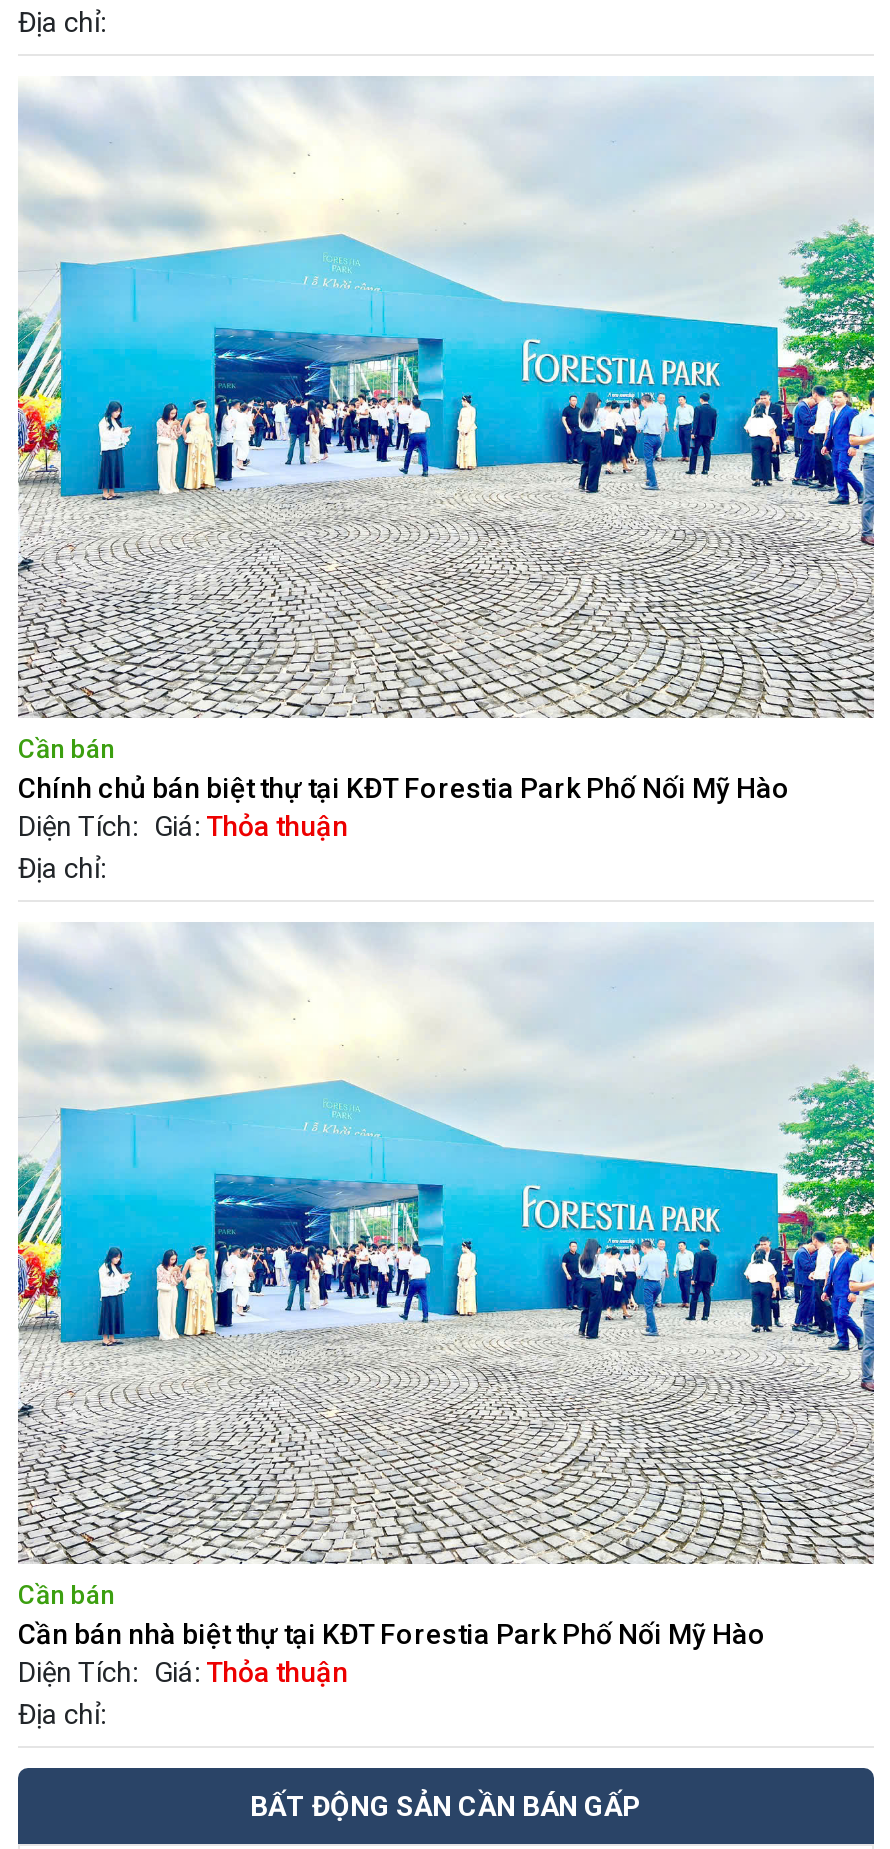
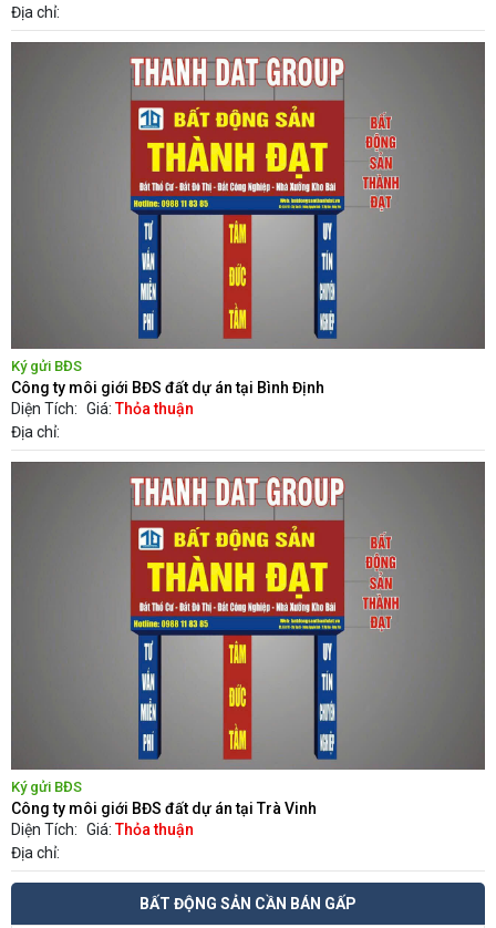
[16,78,874,804] [image] | Cần bán | Chính chủ bán biệt thự tại KĐT Forestia Park Phố Nối Mỹ Hào -> [10,41,486,397] [image] | Ký gửi BĐS | Công ty môi giới BĐS đất dự án tại Bình Định
[16,924,874,1650] [image] | Cần bán | Cần bán nhà biệt thự tại KĐT Forestia Park Phố Nối Mỹ Hào -> [10,461,486,817] [image] | Ký gửi BĐS | Công ty môi giới BĐS đất dự án tại Trà Vinh

